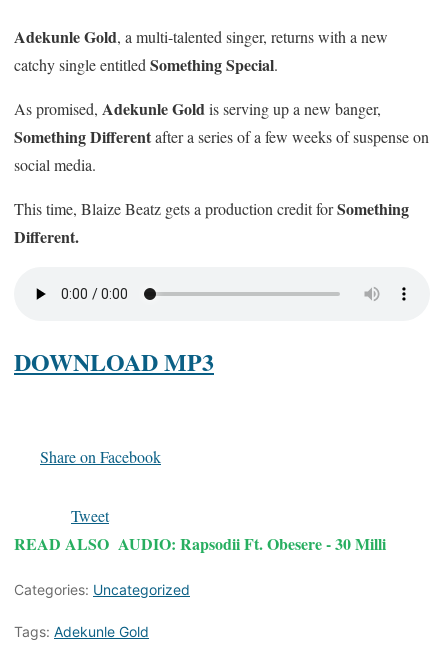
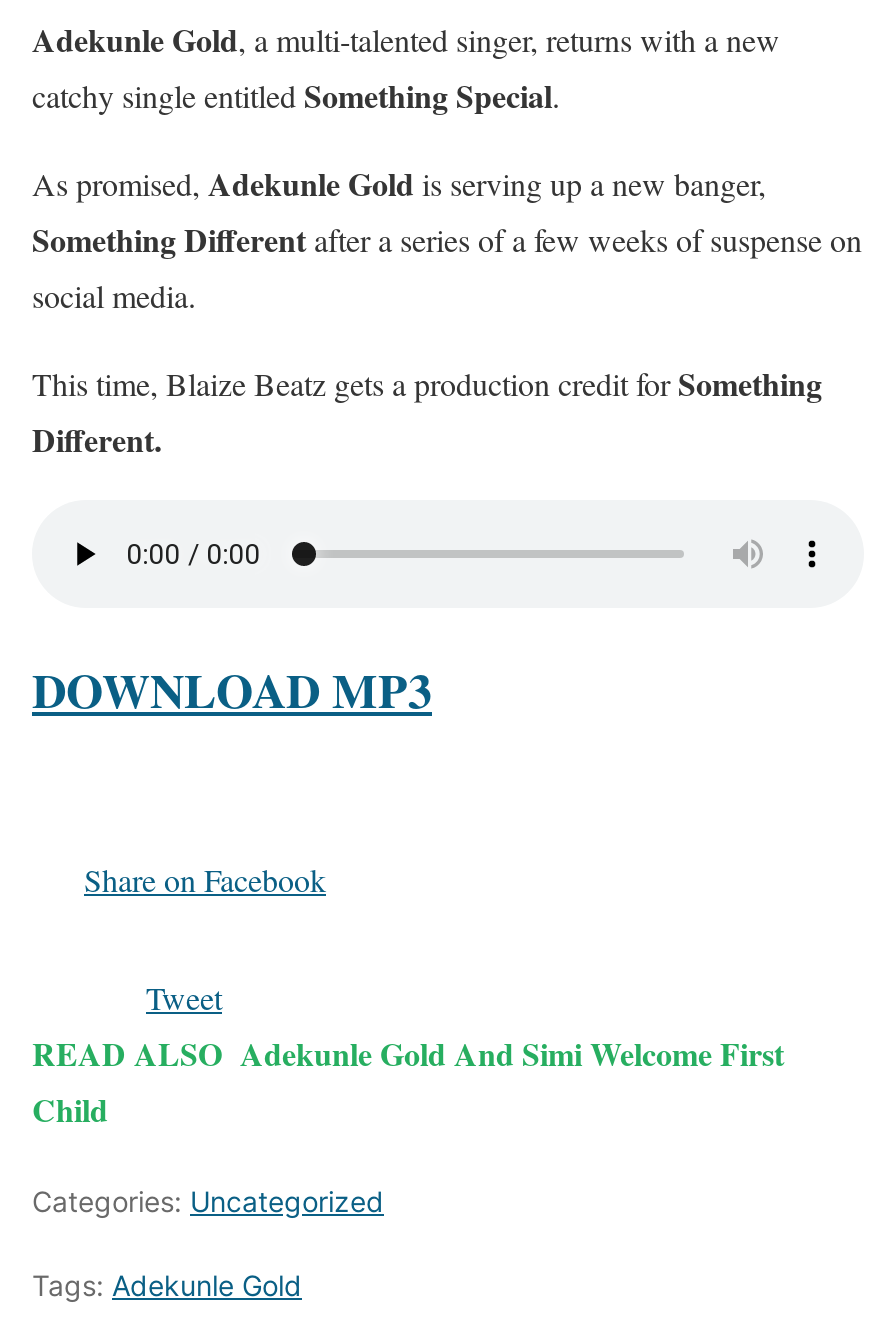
[14,532,386,555] READ ALSO AUDIO: Rapsodii Ft. Obesere - 30 Milli -> [32,1030,784,1132] READ ALSO Adekunle Gold And Simi Welcome First | Child

